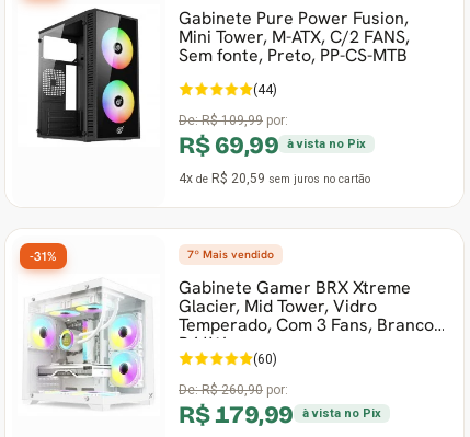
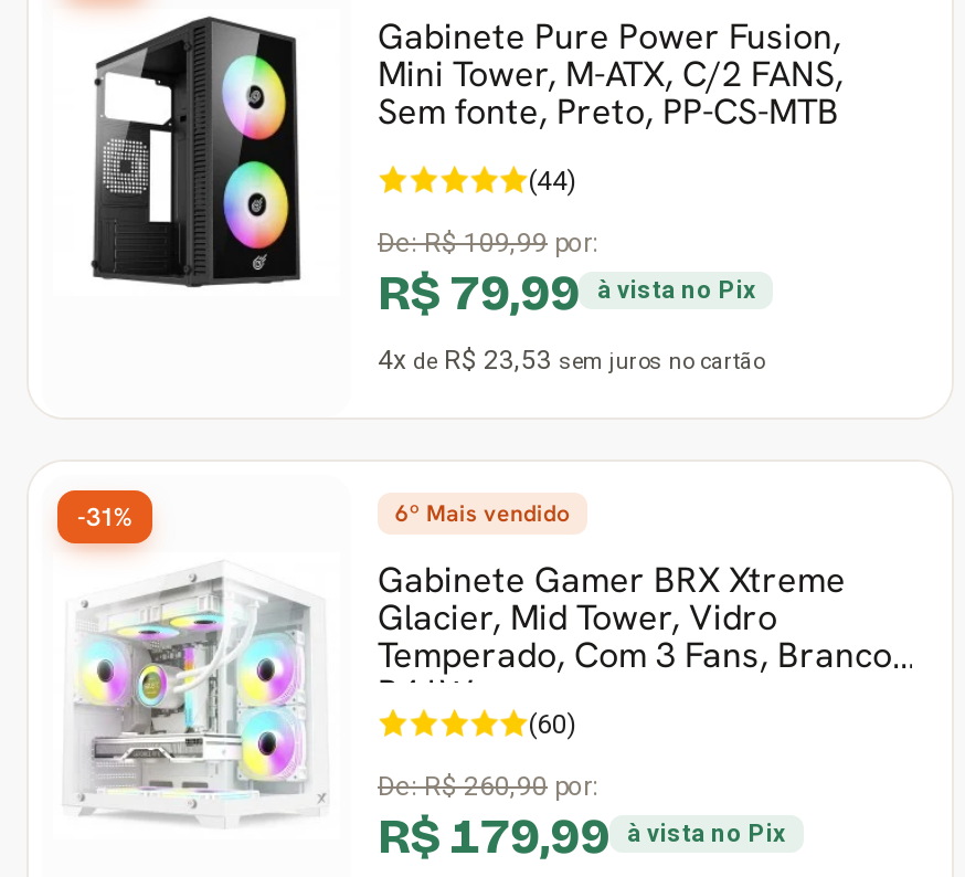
[179,132,366,160] R$ 69,99 à vista no Pix -> [378,265,756,323] R$ 79,99 à vista no Pix
[179,171,370,186] 4x de R$ 20,59 sem juros no cartão -> [378,345,764,376] 4x de R$ 23,53 sem juros no cartão
[187,247,274,262] 7º Mais vendido -> [395,498,570,529] 6º Mais vendido

